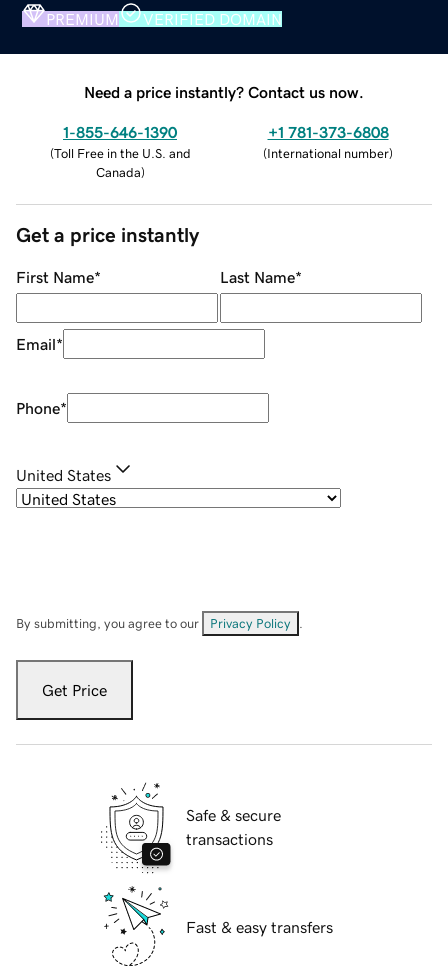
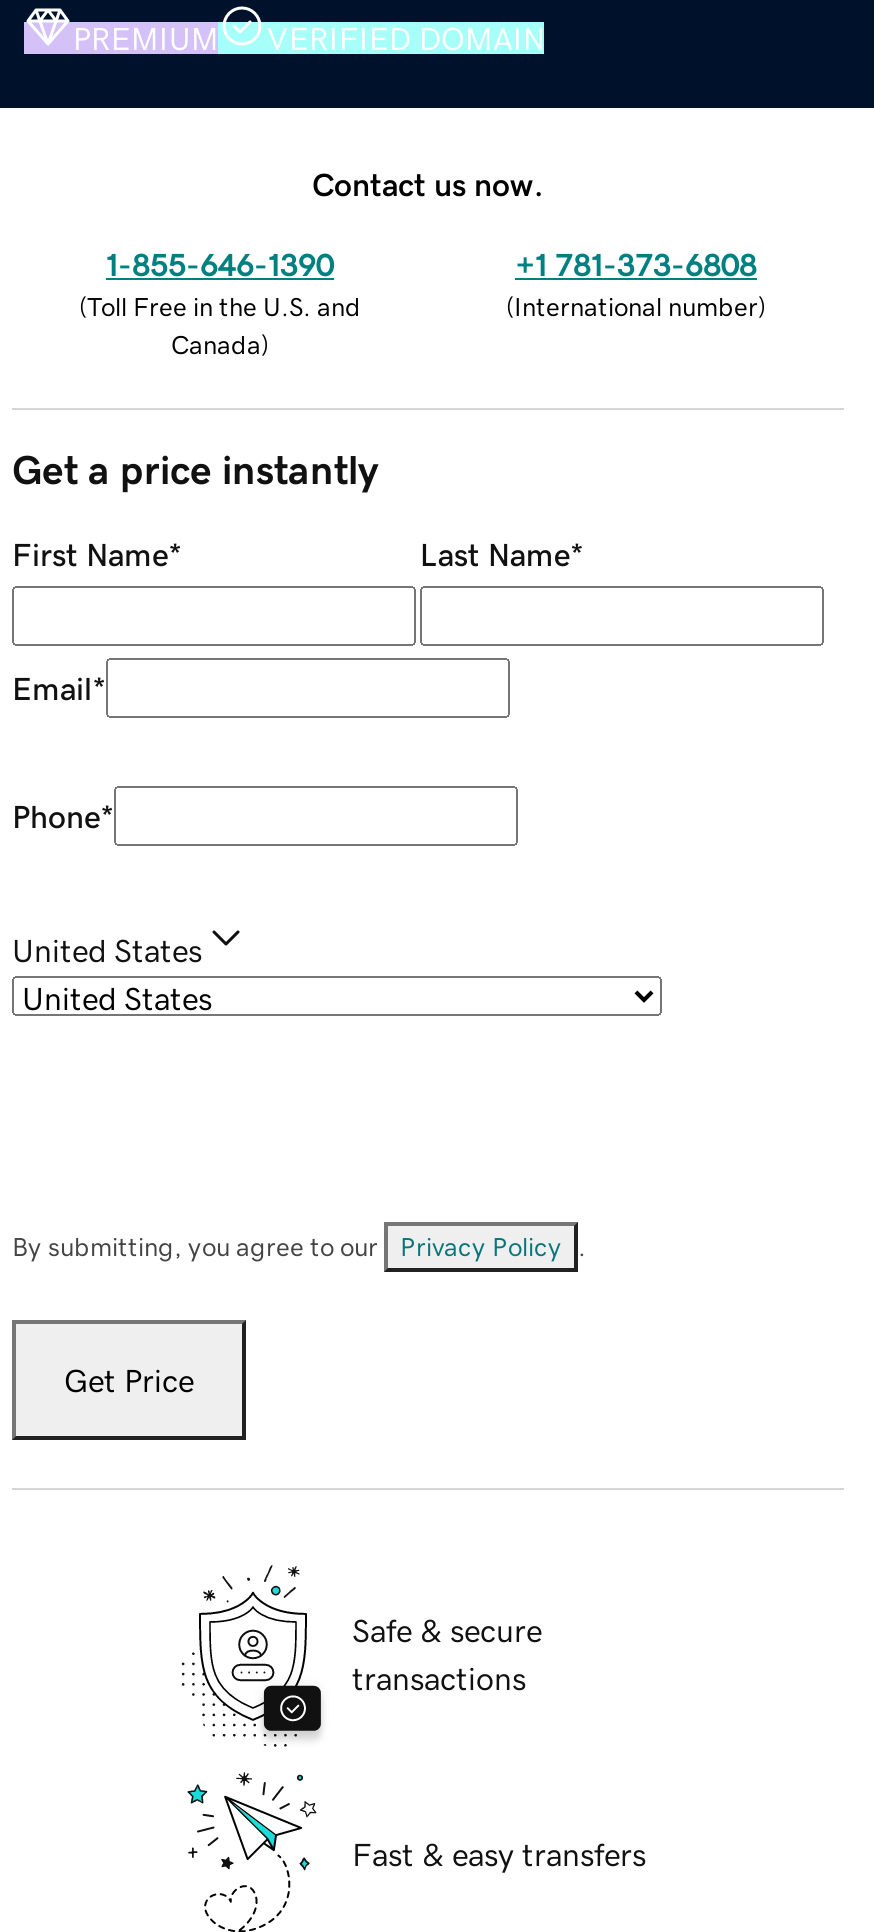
[84,84,364,100] Need a price instantly? Contact us now. -> [312,167,544,199] Contact us now.

